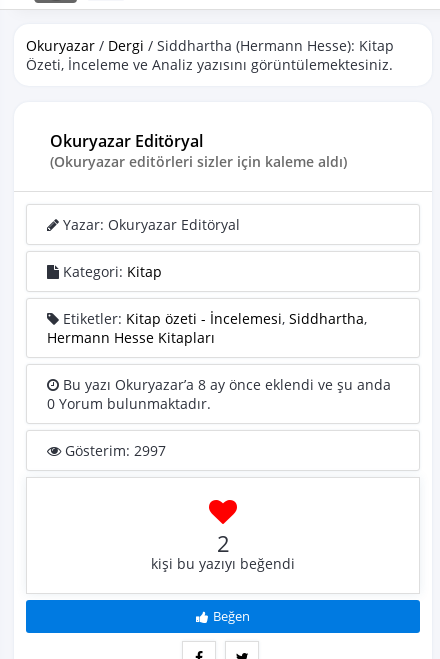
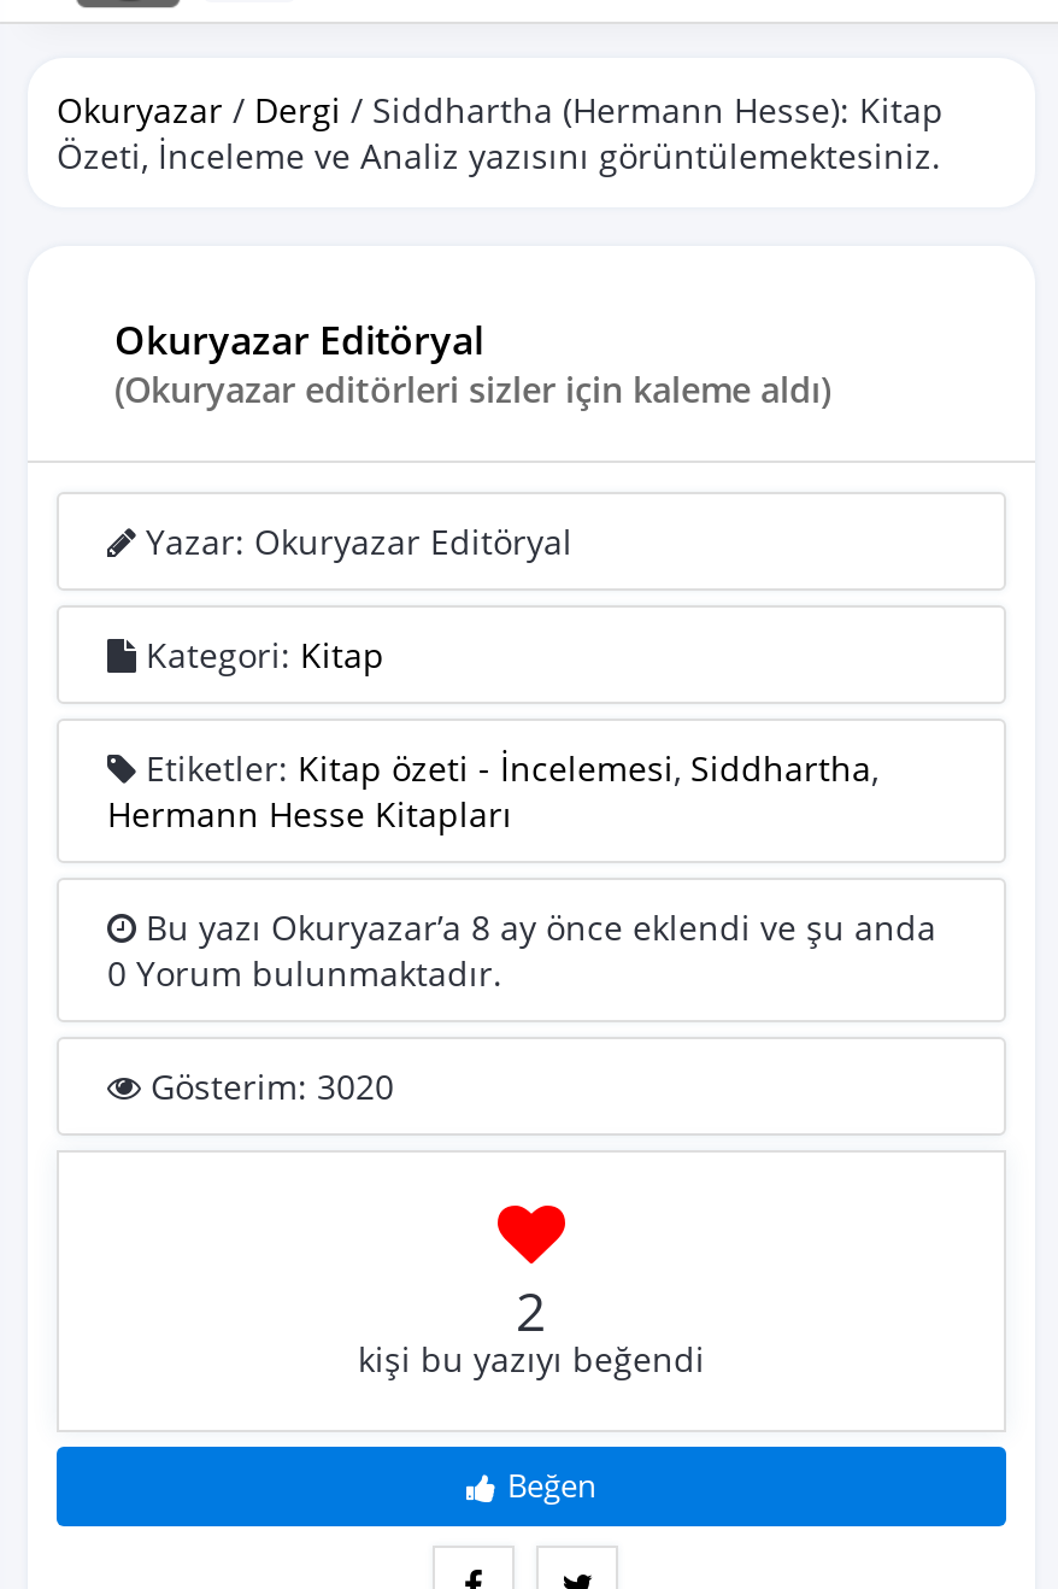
[61,441,166,460] Gösterim: 2997 -> [141,1063,394,1109] Gösterim: 3020

